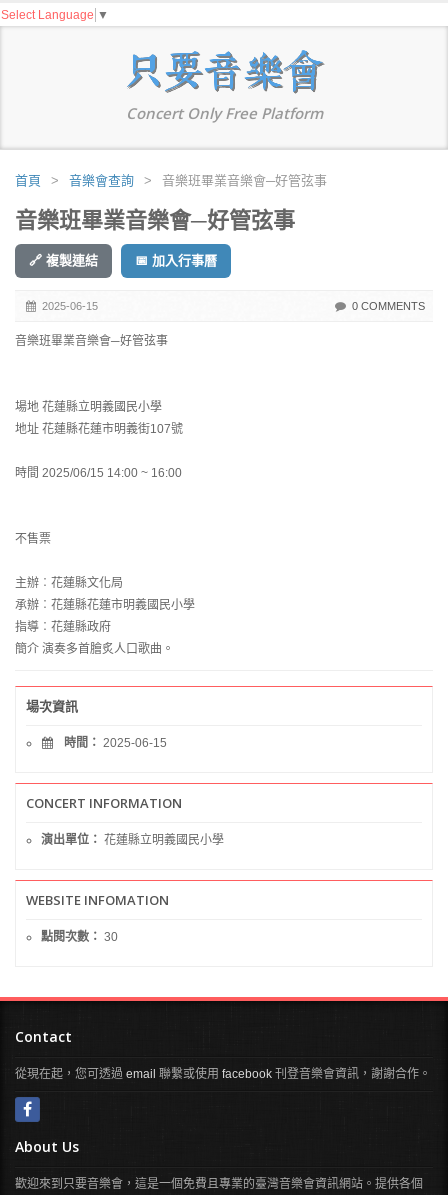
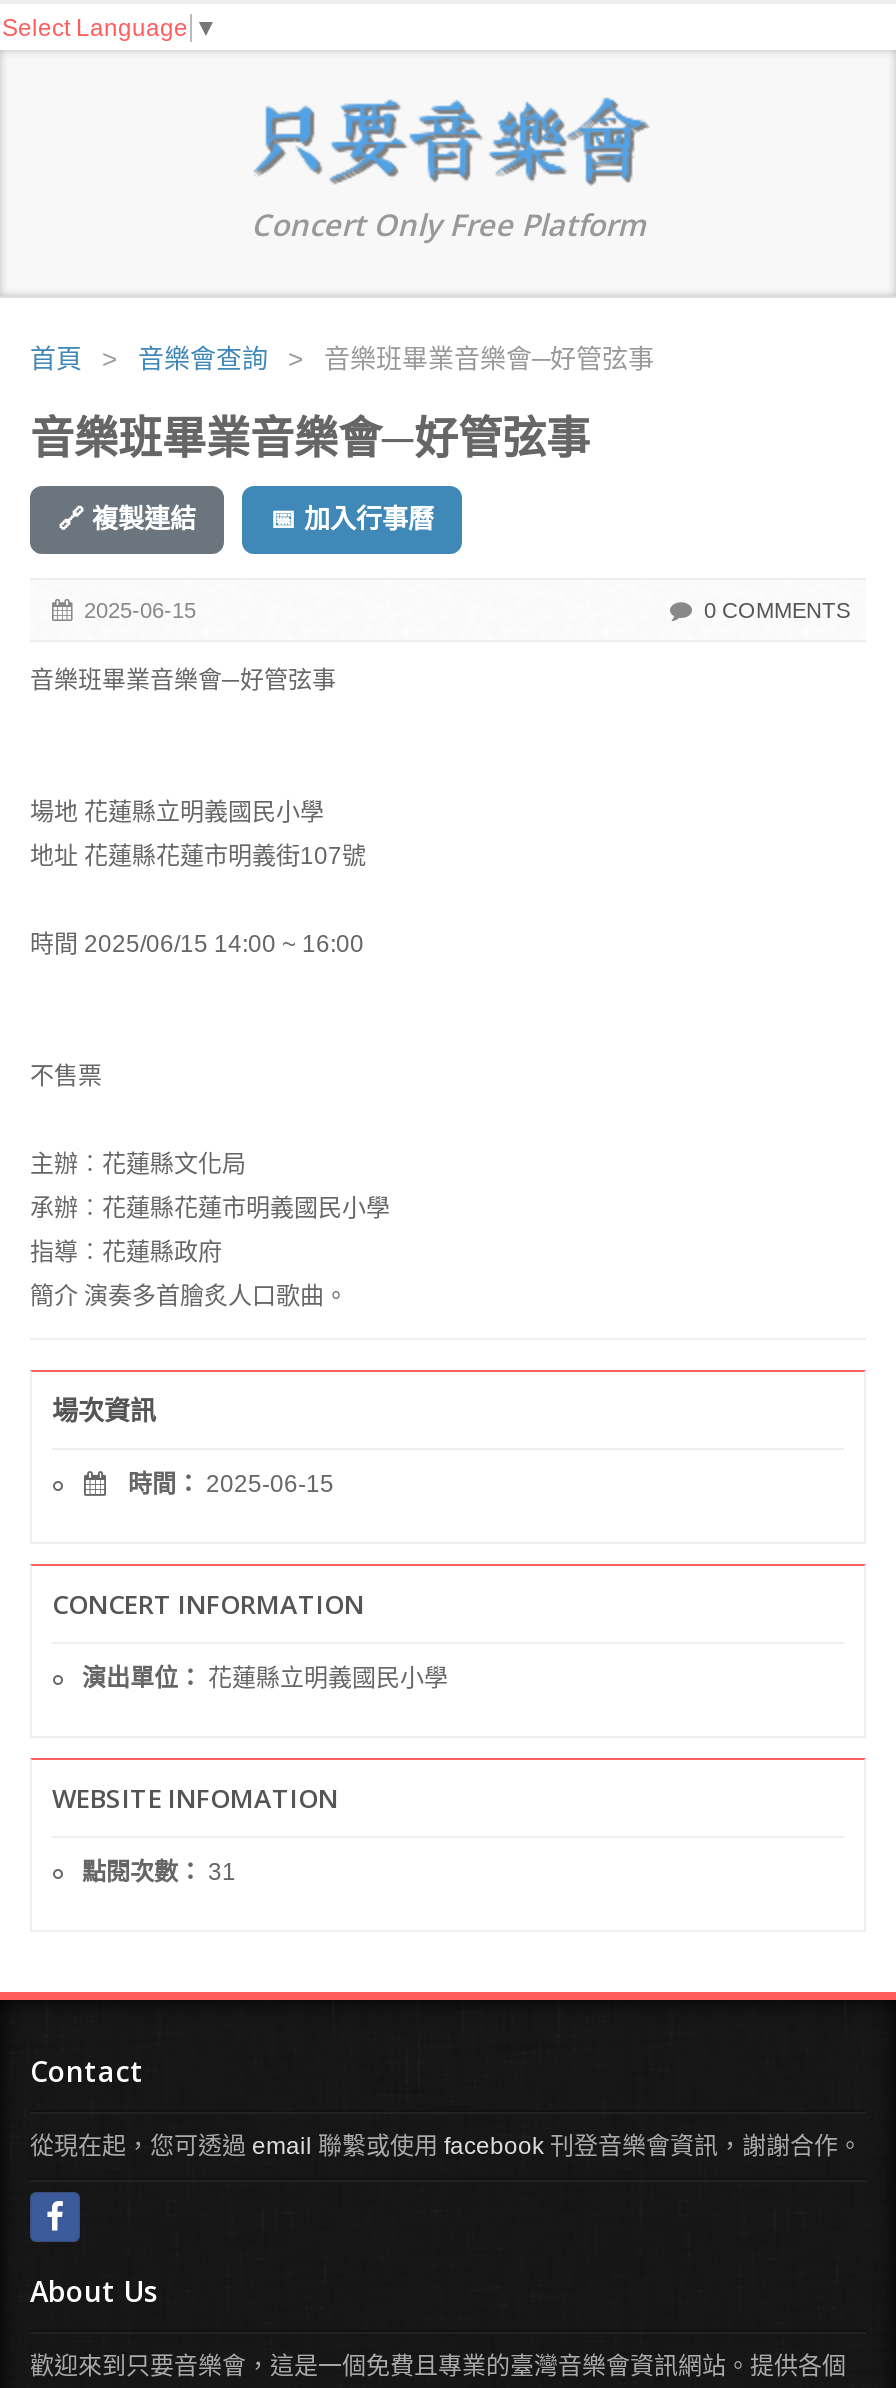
[41,930,118,944] 點閱次數：30 -> [82,1858,236,1886] 點閱次數：31

